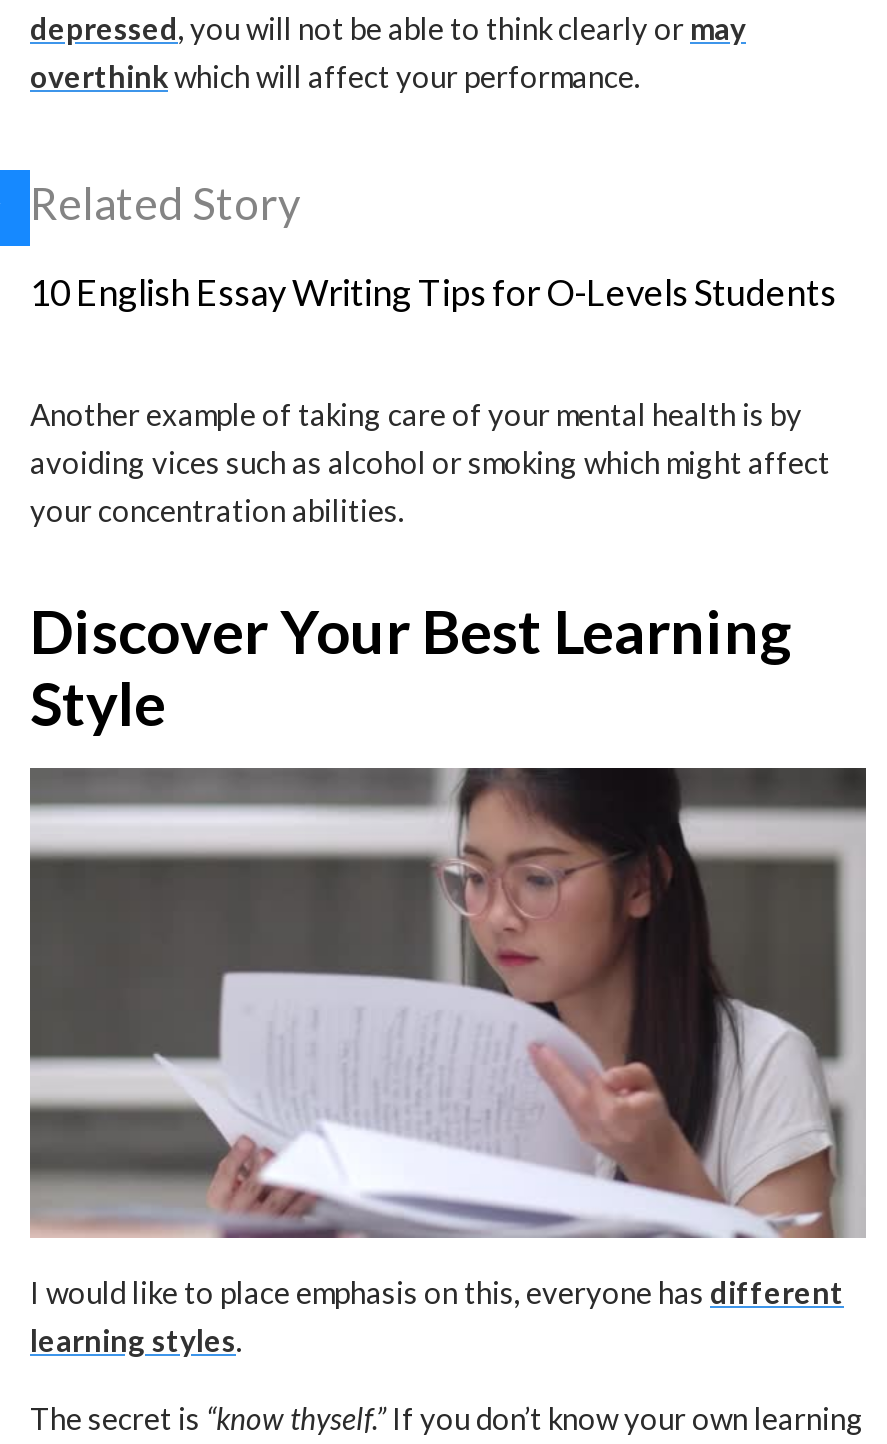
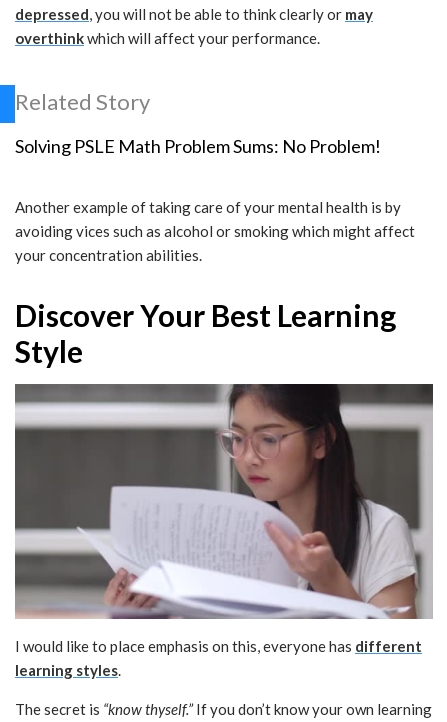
[30,269,836,313] 10 English Essay Writing Tips for O-Levels Students -> [15,135,381,157] Solving PSLE Math Problem Sums: No Problem!

